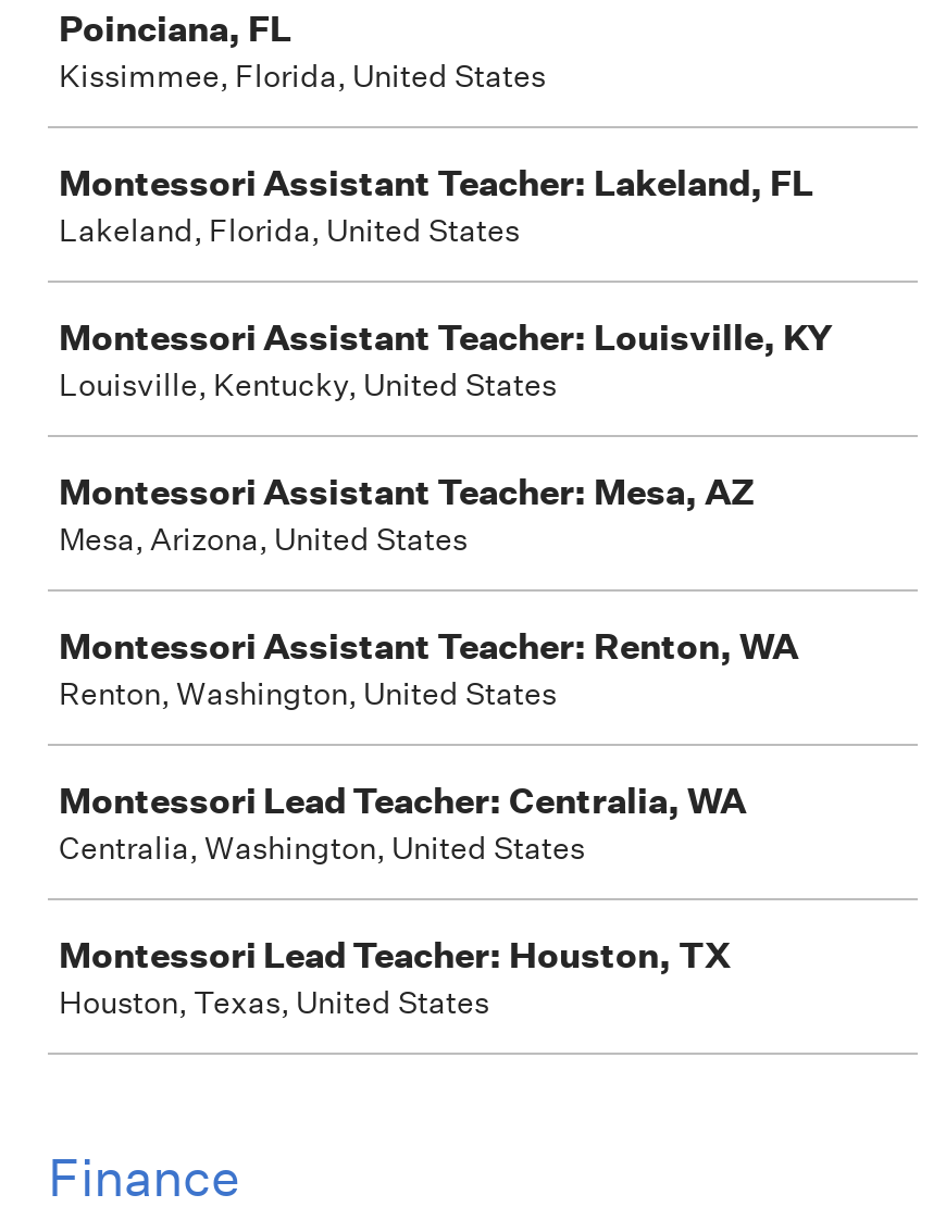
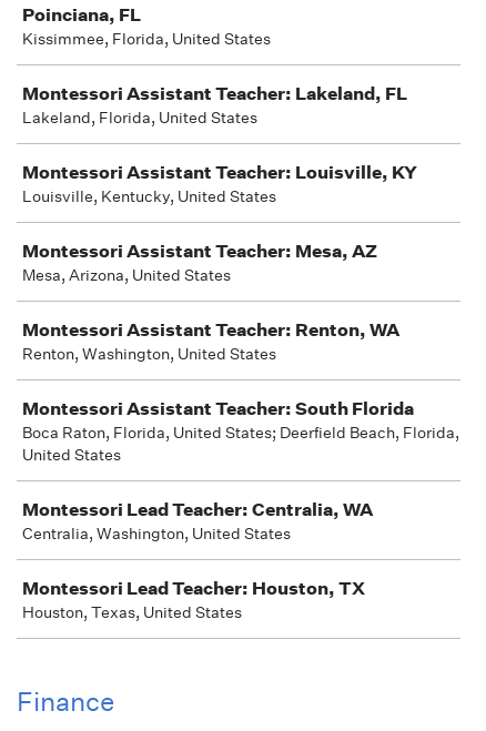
none -> [22,397,459,465] Montessori Assistant Teacher: South Florida | Boca Raton, Florida, United States; Deerfield Beach, Florida, | United States

